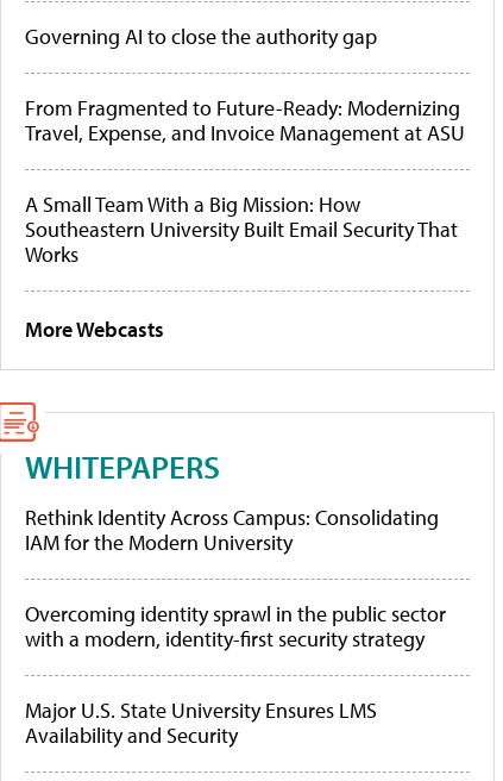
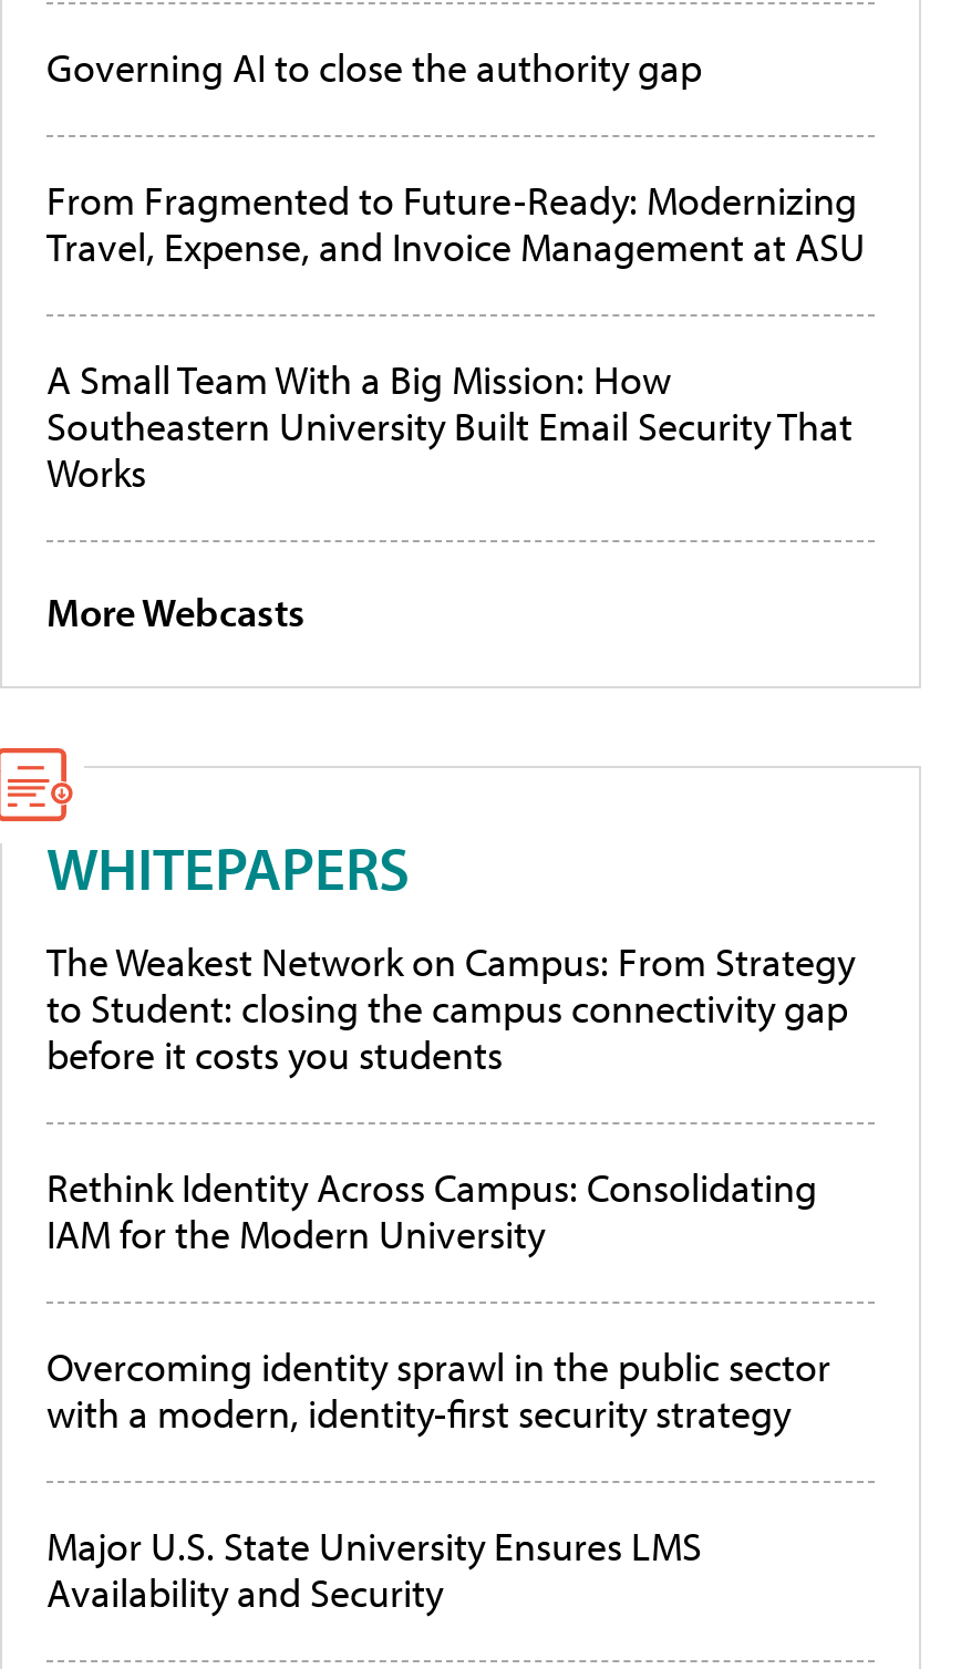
none -> [46,937,855,1081] The Weakest Network on Campus: From Strategy | to Student: closing the campus connectivity gap | before it costs you students

